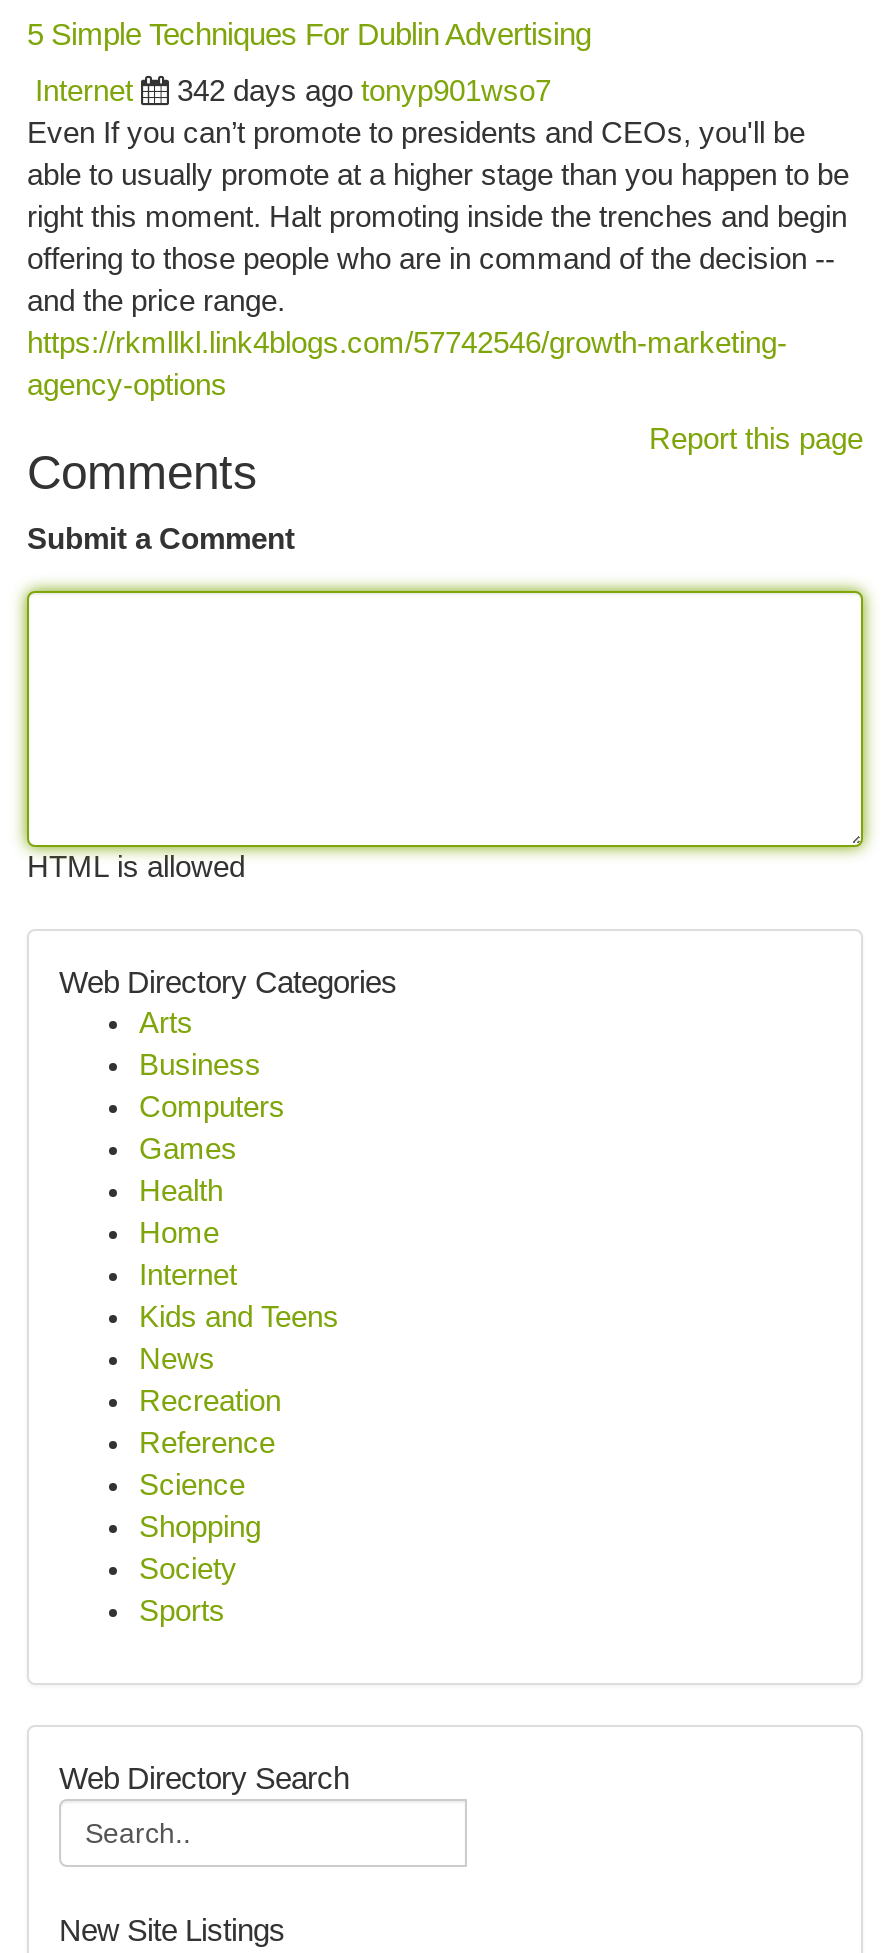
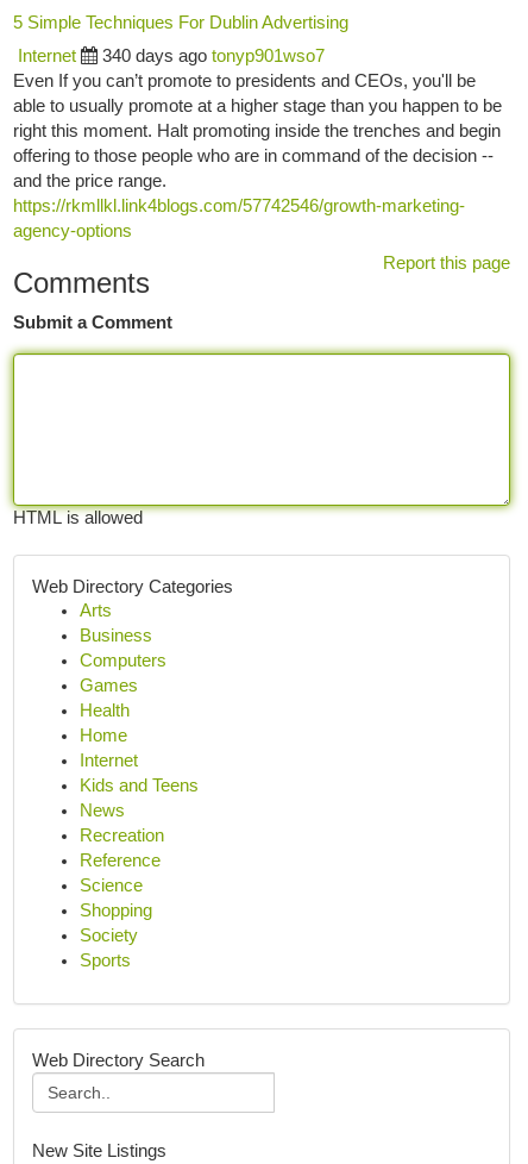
[177,75,551,107] 342 days ago tonyp901wso7 -> [102,46,325,65] 340 days ago tonyp901wso7

